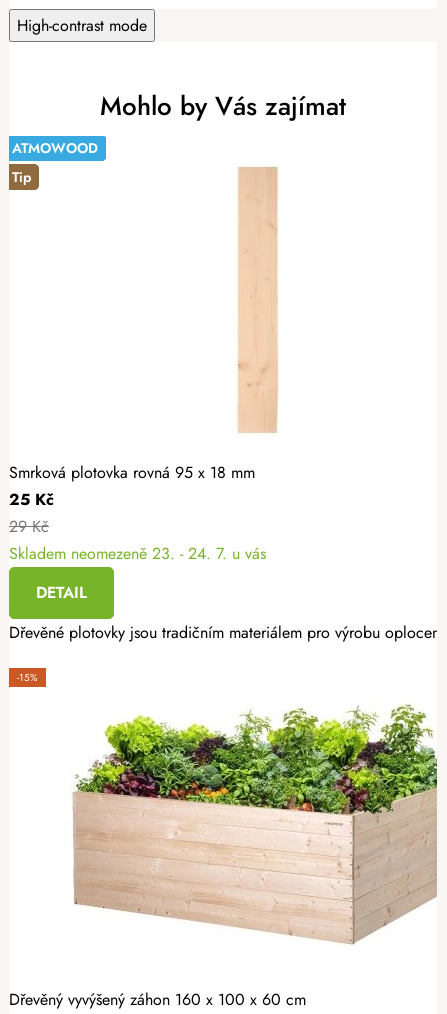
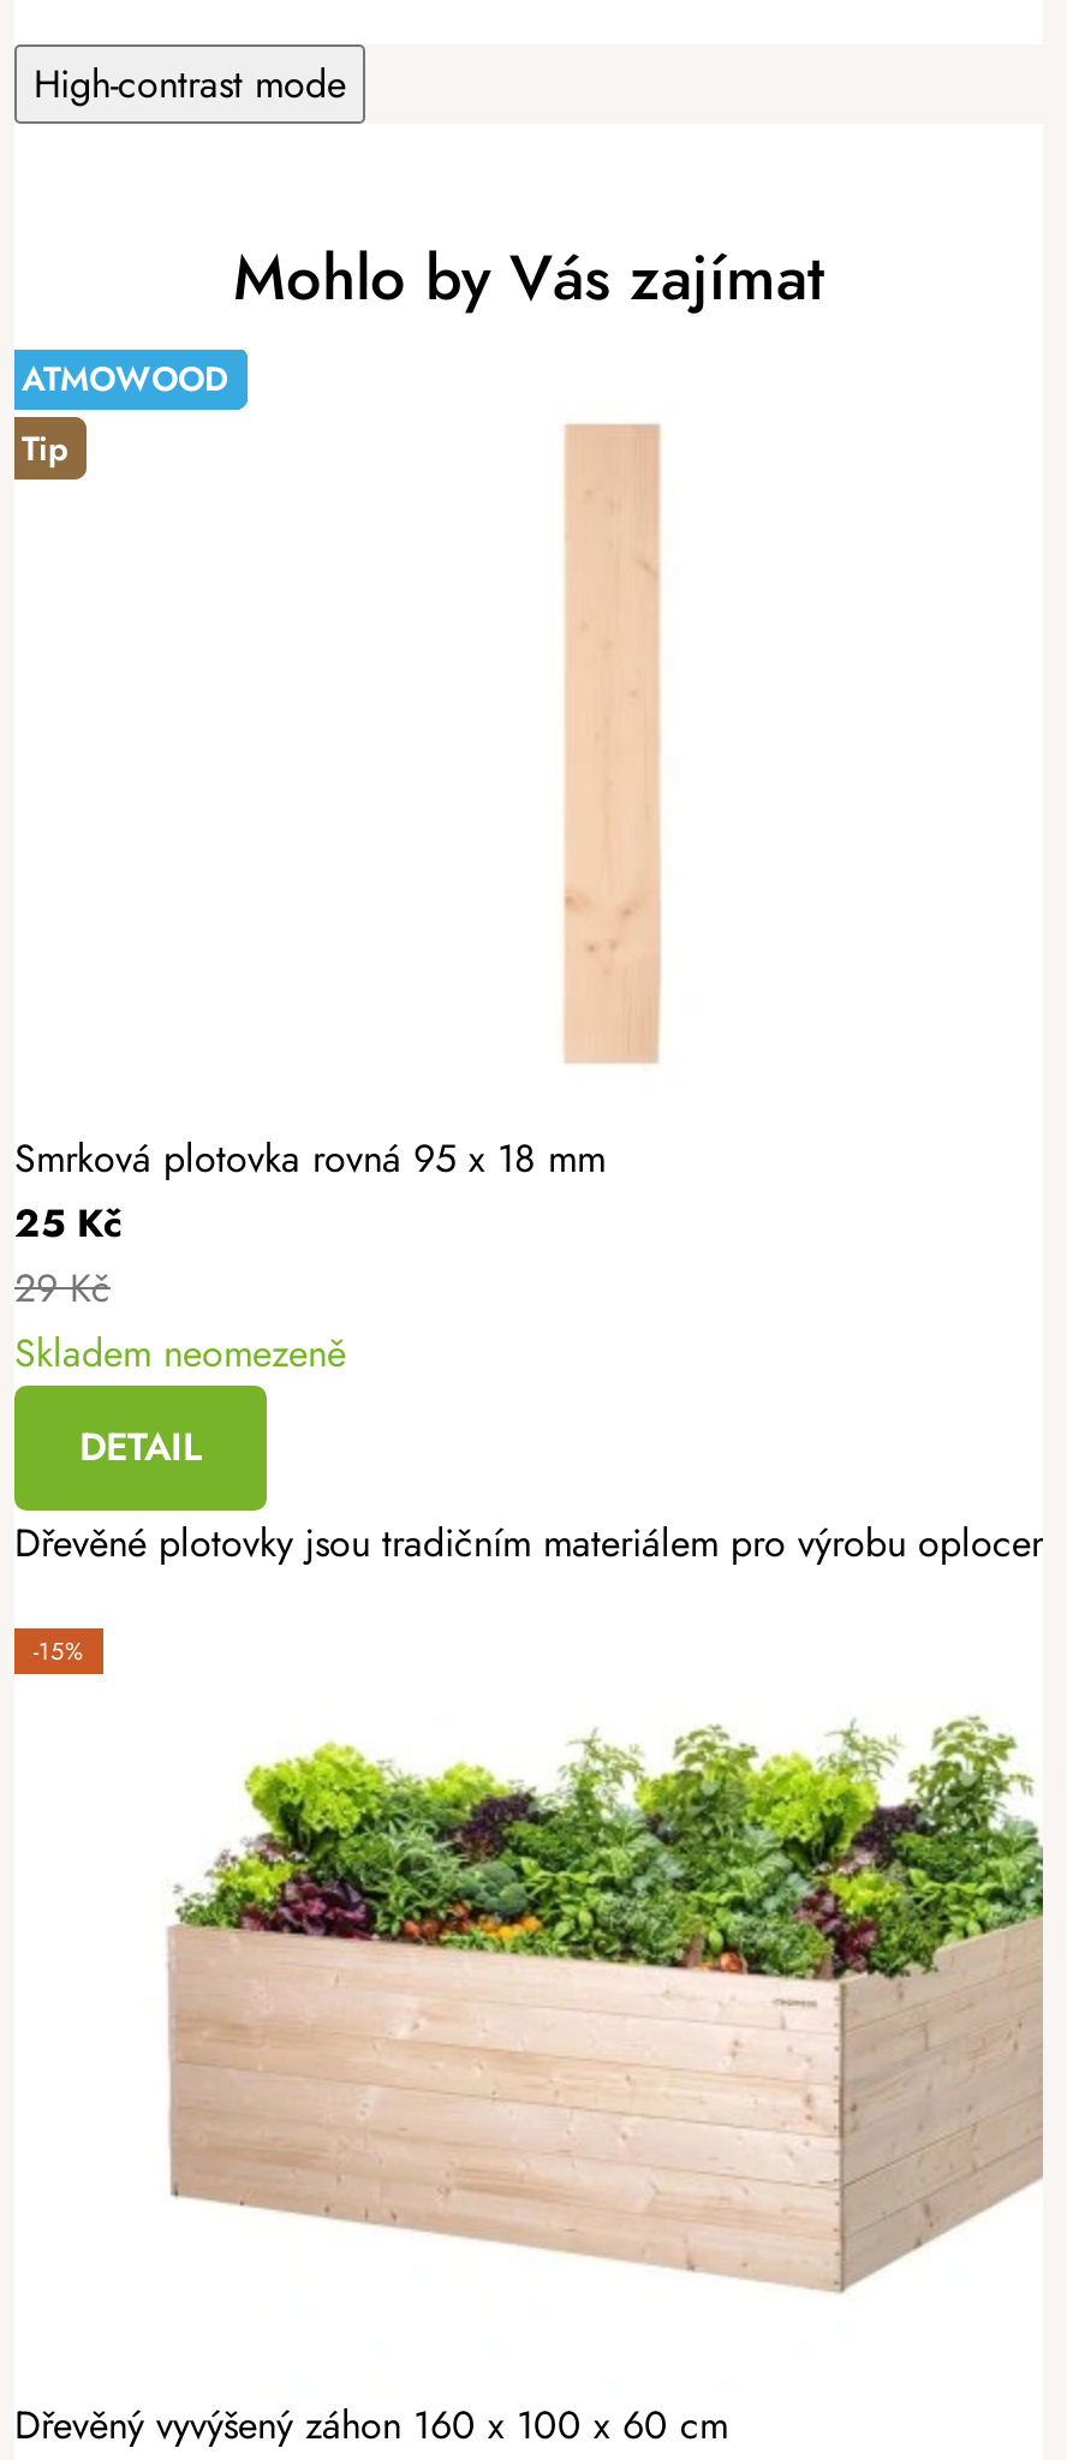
[9,542,266,565] Skladem neomezeně 23. - 24. 7. u vás -> [14,1325,346,1381] Skladem neomezeně

